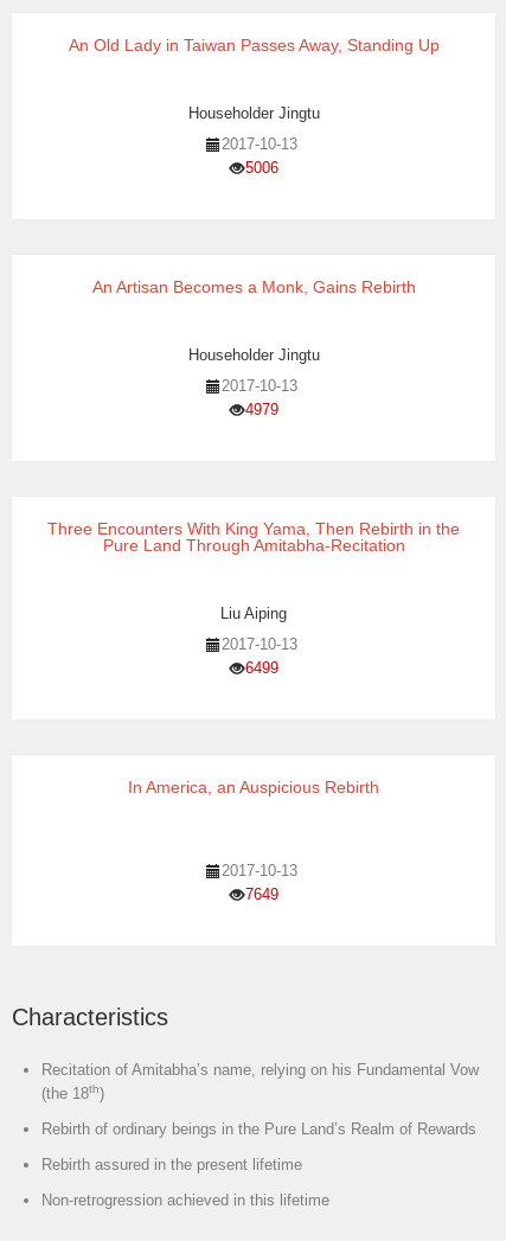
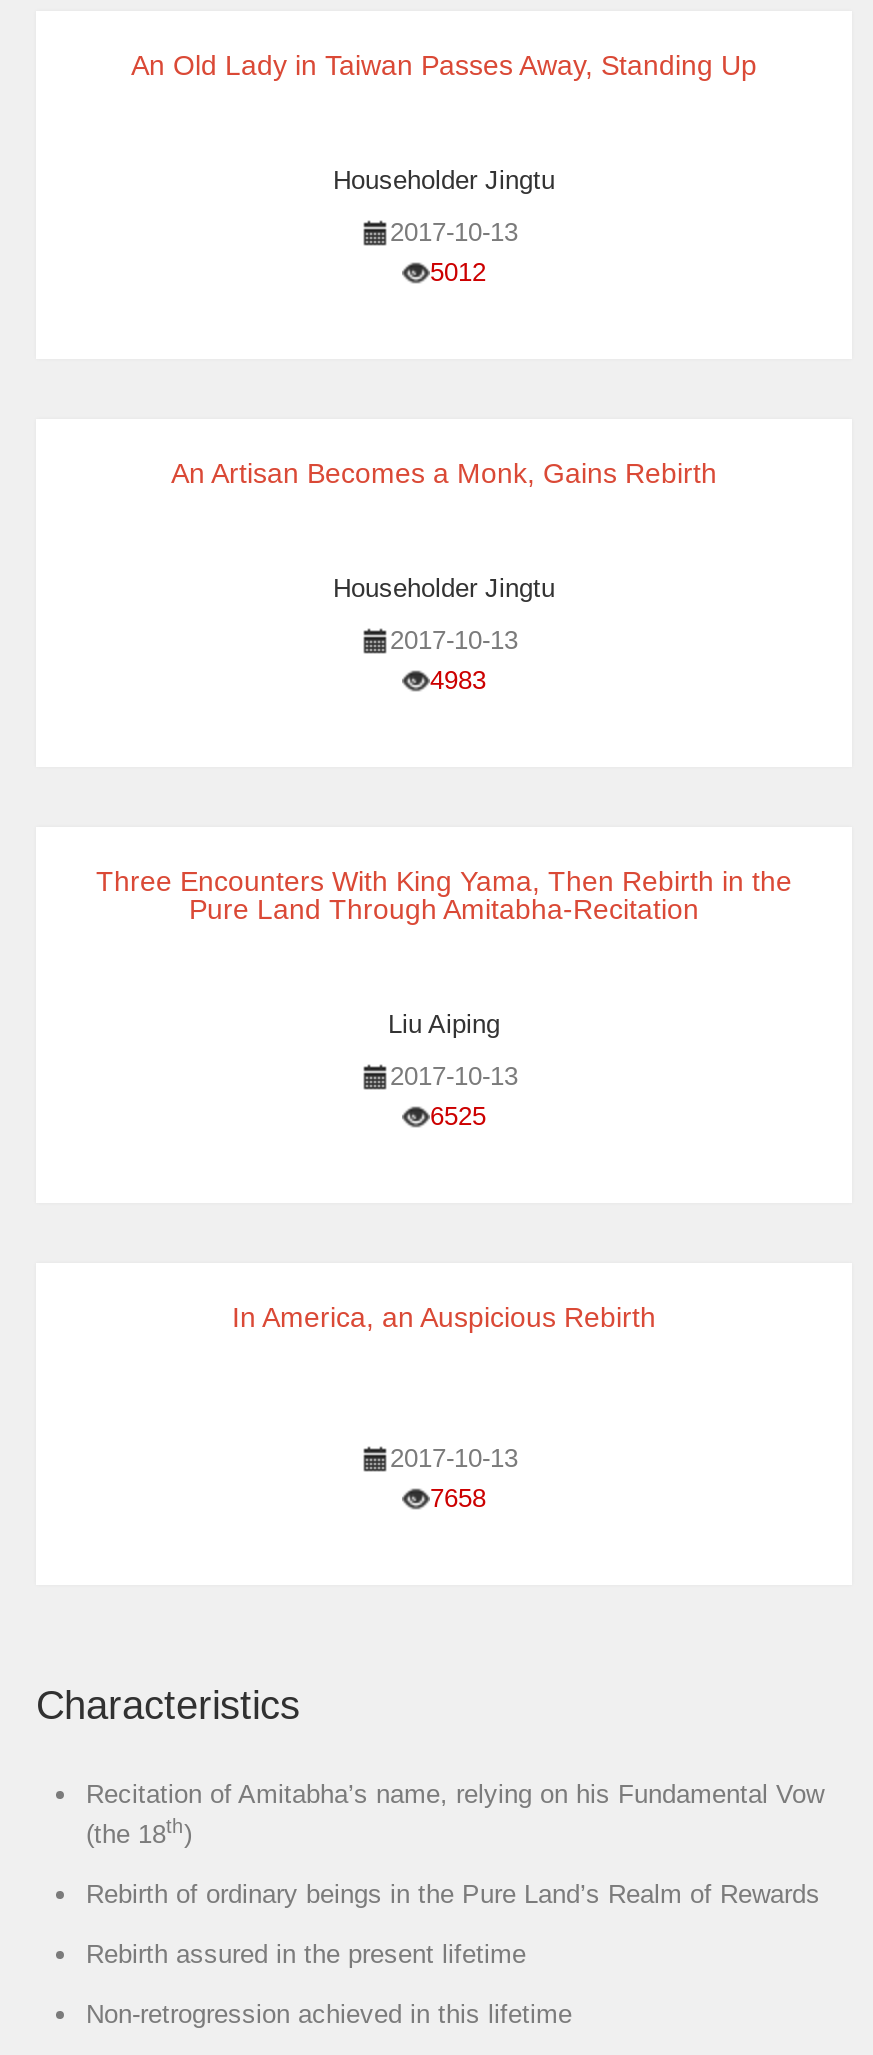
[245,159,278,177] 5006 -> [430,257,486,287] 5012
[245,401,278,418] 4979 -> [430,665,486,695] 4983
[245,659,278,677] 6499 -> [430,1101,486,1131] 6525
[245,885,278,903] 7649 -> [430,1483,486,1513] 7658

